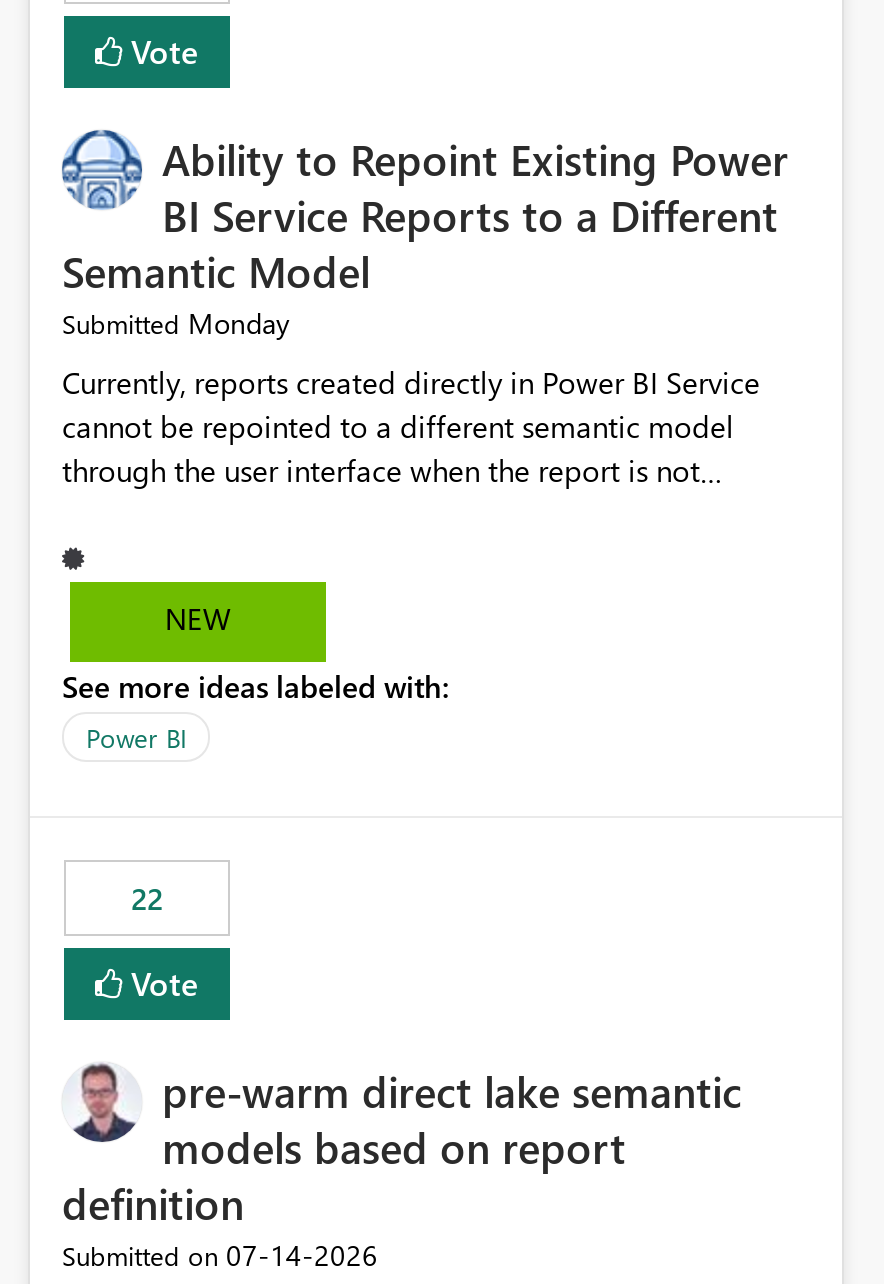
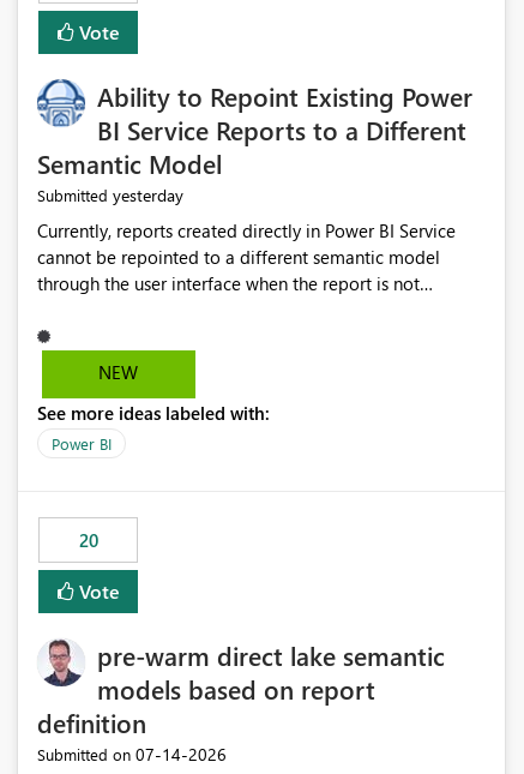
[62,305,290,343] Submitted Monday -> [37,184,183,207] Submitted yesterday
[131,879,163,919] 22 -> [79,528,98,552] 20

